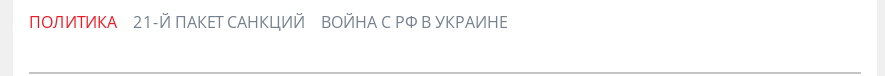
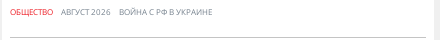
[29,10,305,32] ПОЛИТИКА | 21-Й ПАКЕТ САНКЦИЙ -> [10,6,111,17] ОБЩЕСТВО | АВГУСТ 2026

